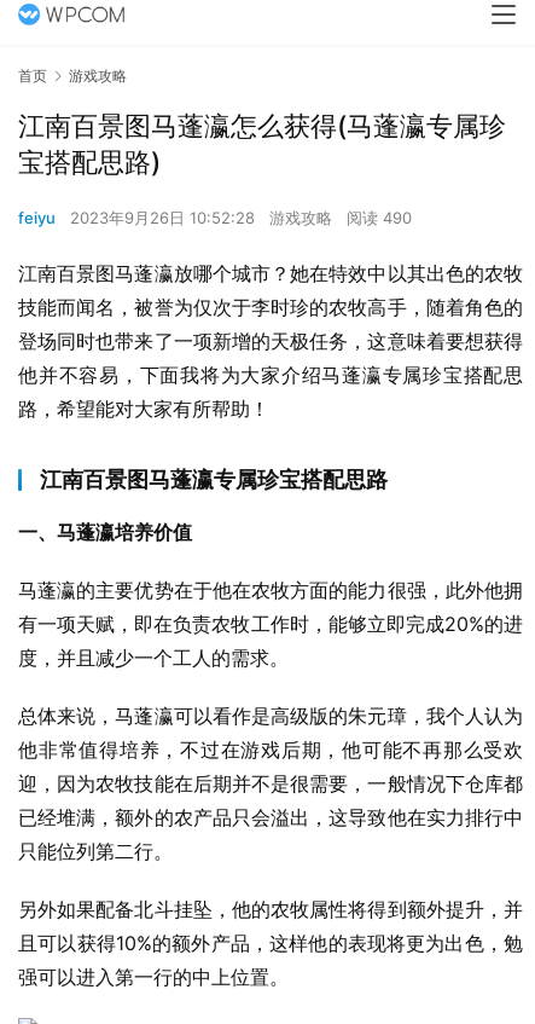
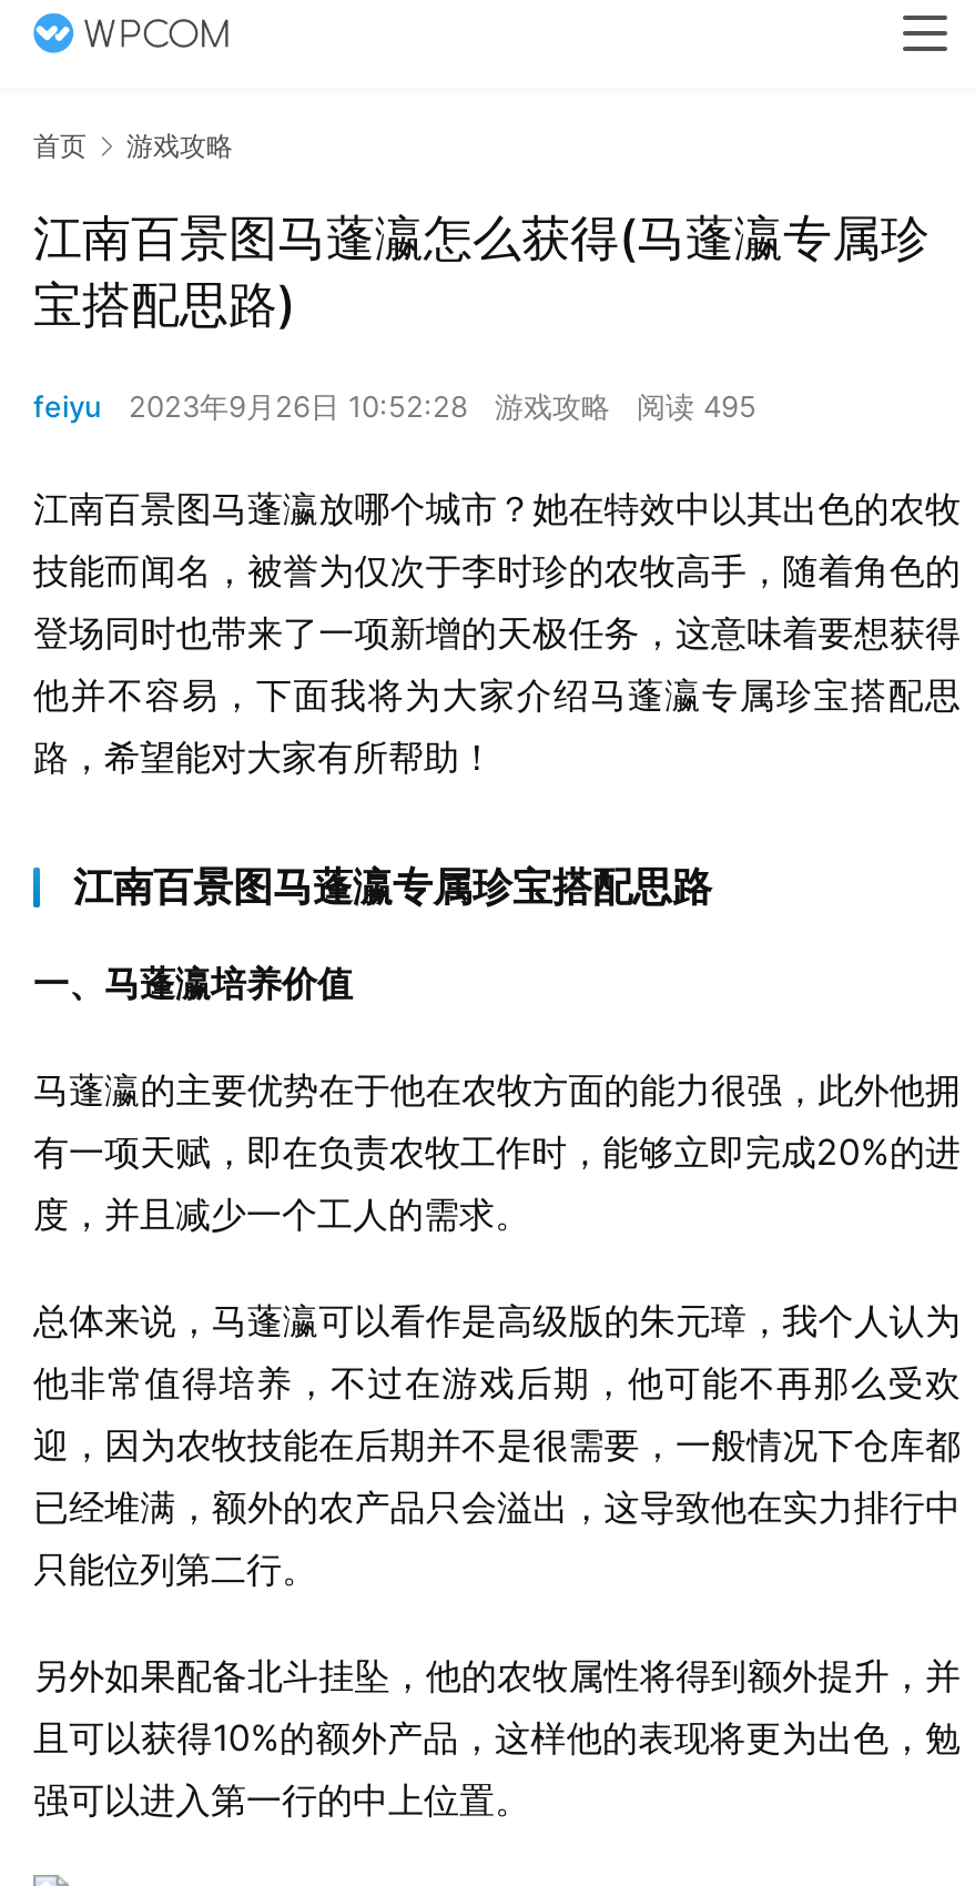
[18,208,412,228] feiyu 2023年9月26日 10:52:28 游戏攻略 阅读 490 -> [33,389,756,424] feiyu 2023年9月26日 10:52:28 游戏攻略 阅读 495

